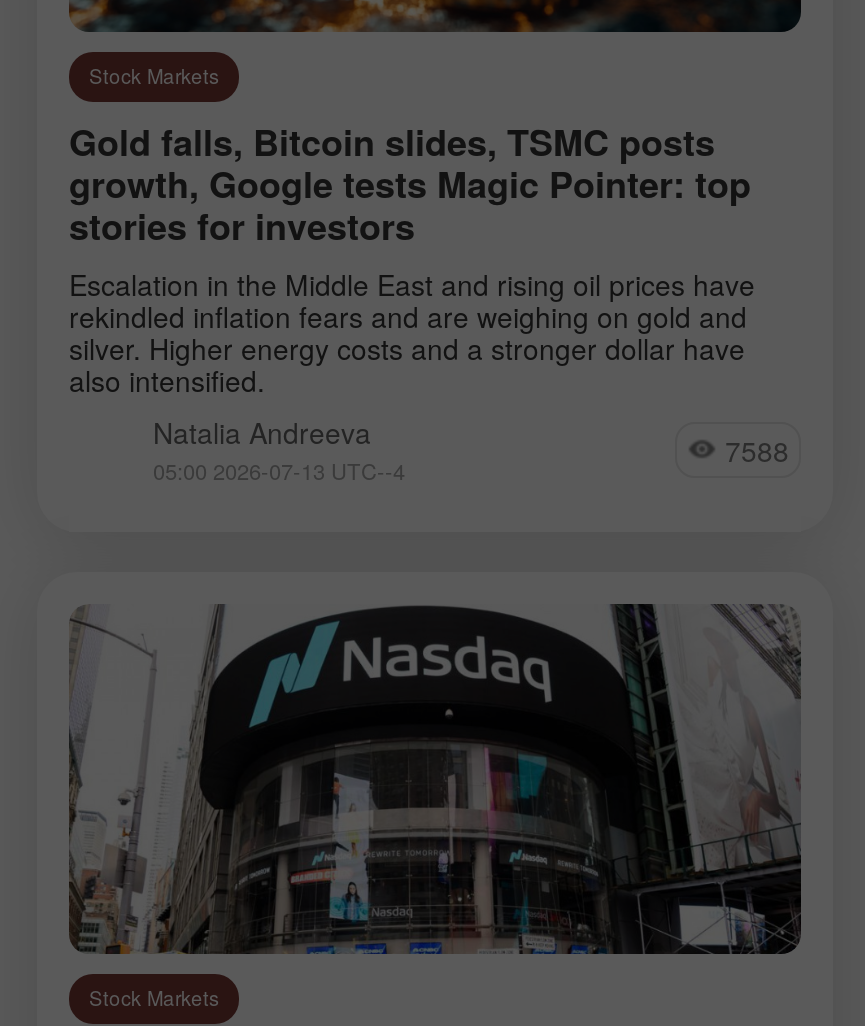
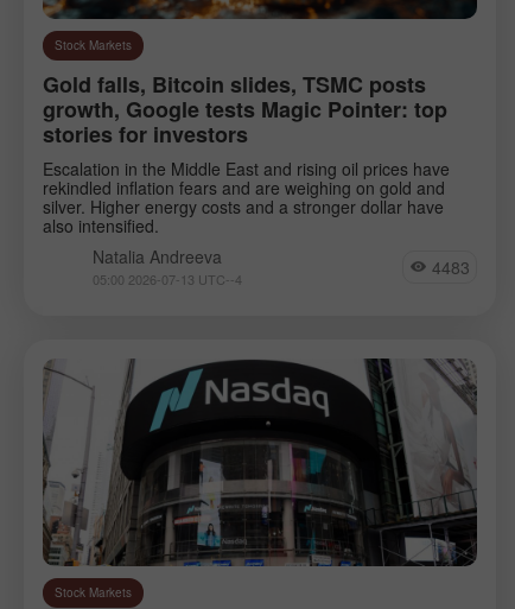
[725,429,789,469] 7588 -> [432,255,470,278] 4483

